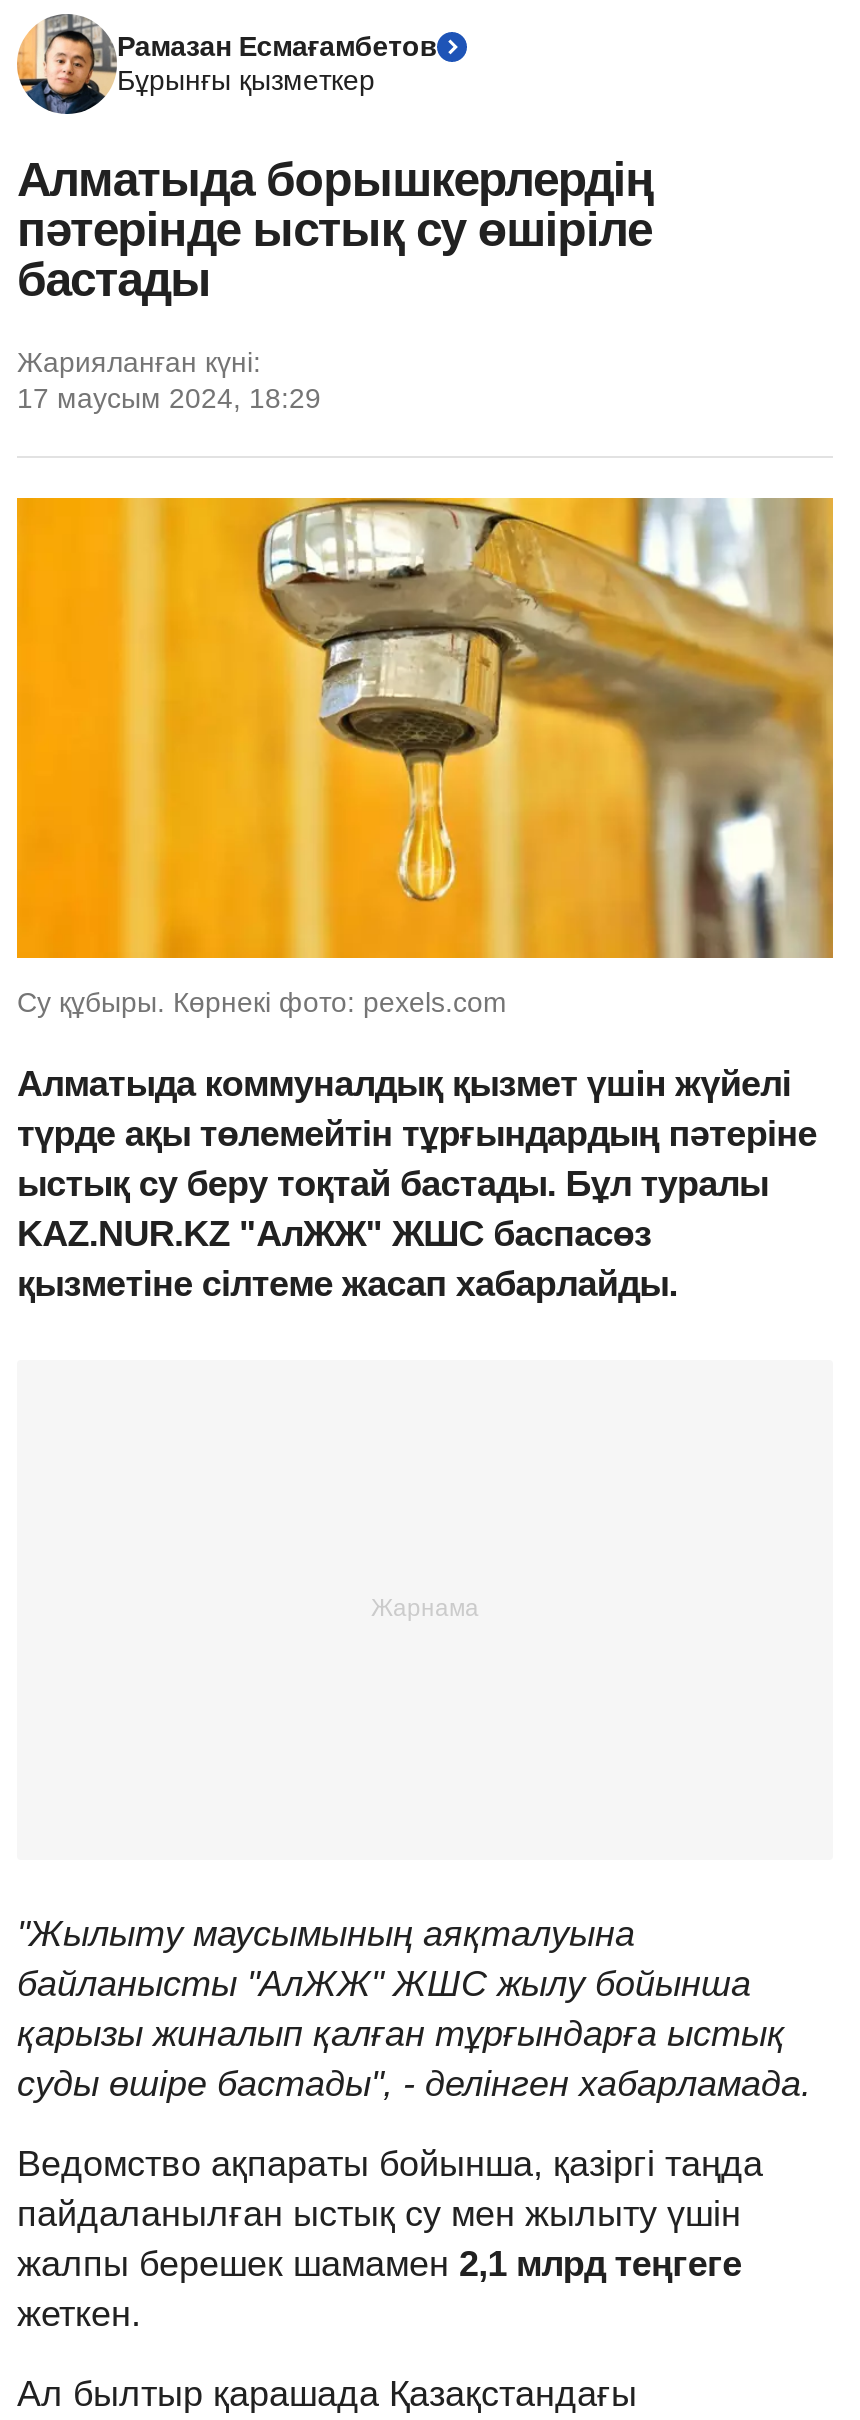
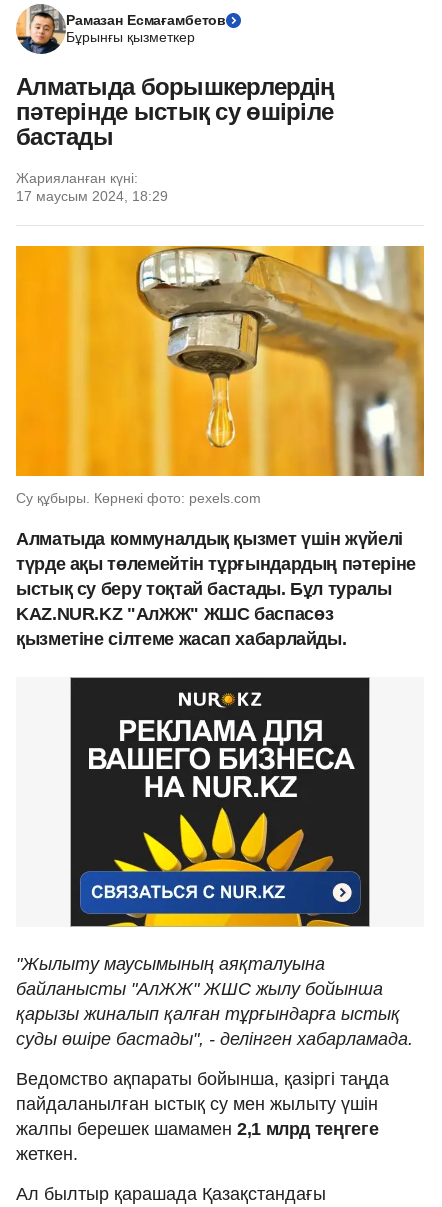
none -> [69,677,371,928] [image]

